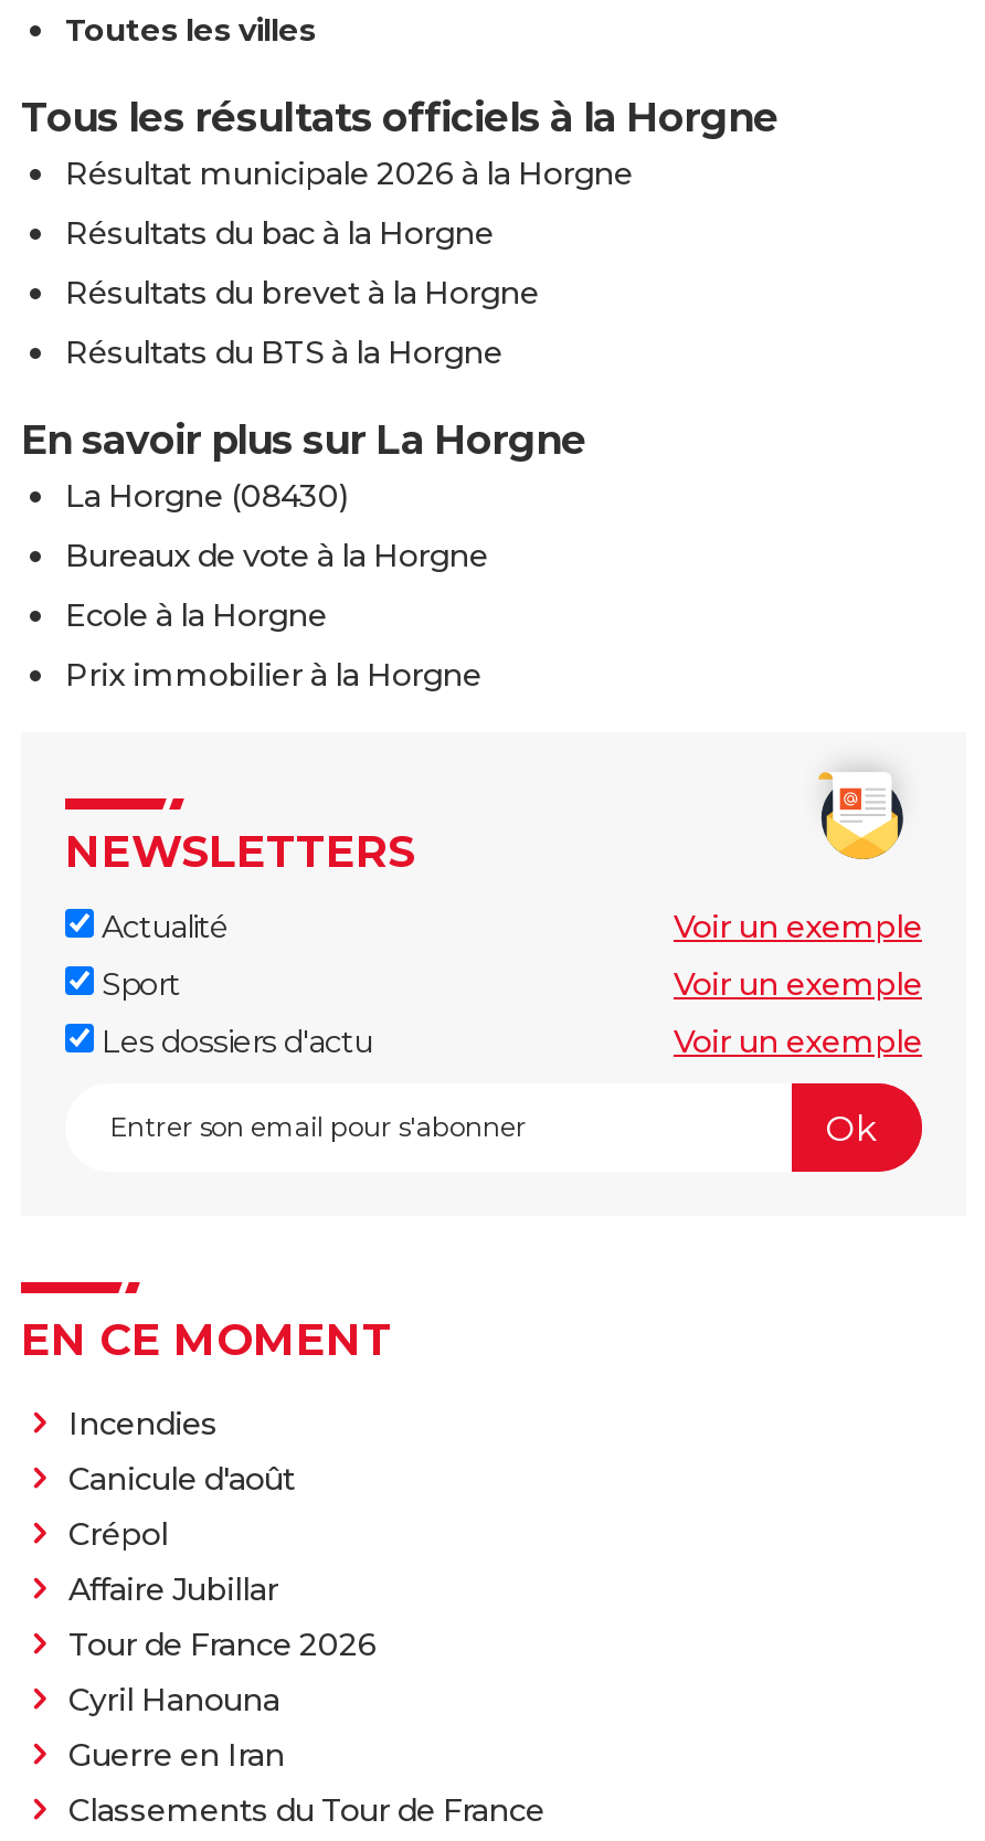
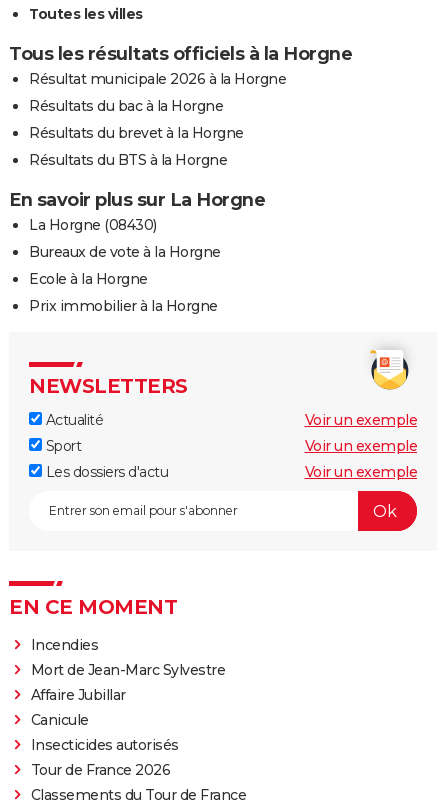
[68,1459,295,1554] Canicule d'août | Crépol -> [30,661,225,679] Mort de Jean-Marc Sylvestre
none -> [30,711,178,754] Canicule | Insecticides autorisés
moved [68,1625,377,1664] -> [30,761,170,779]: Tour de France 2026
[68,1680,285,1775] Cyril Hanouna | Guerre en Iran -> none

